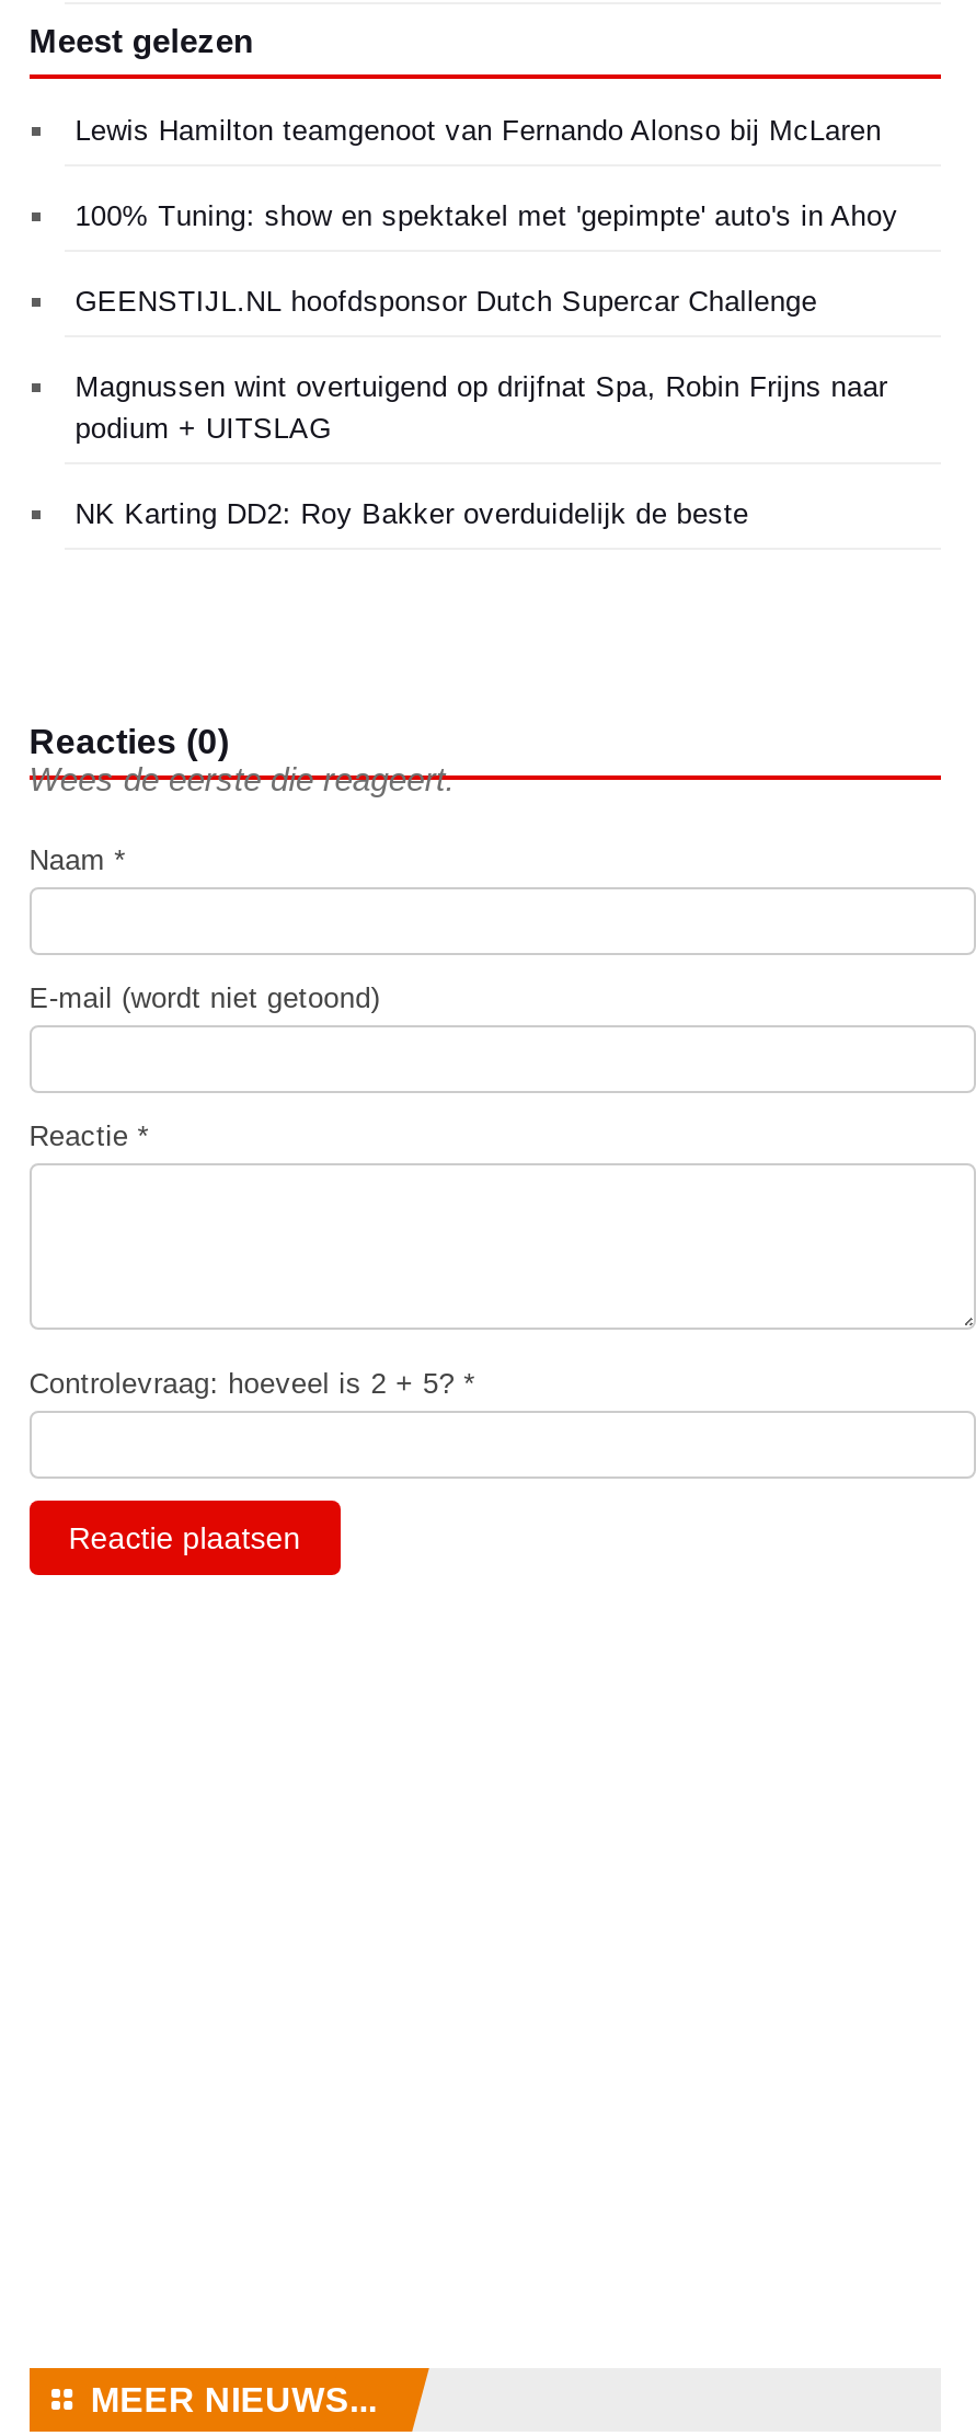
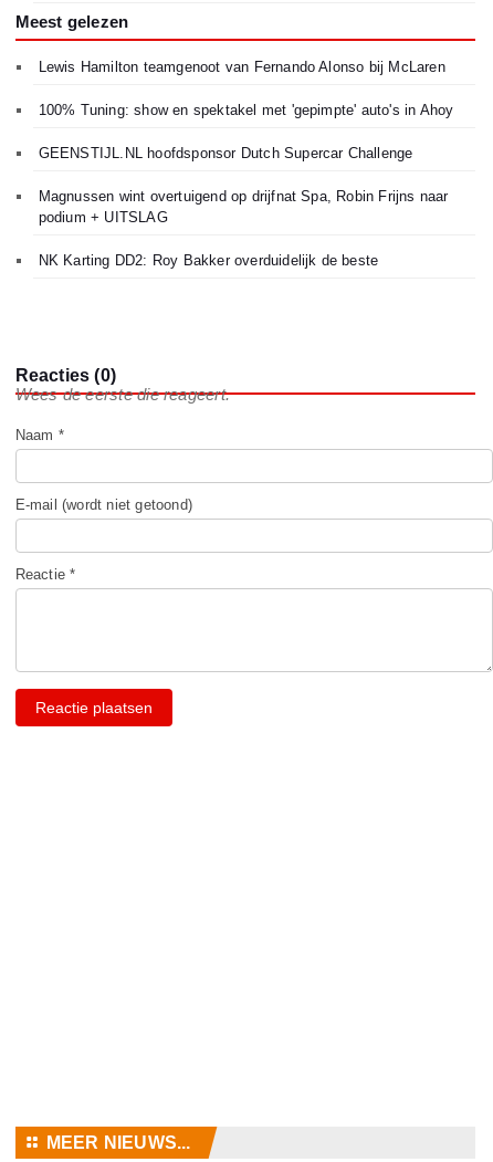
[29,1367,475,1399] Controlevraag: hoeveel is 2 + 5? * -> none

